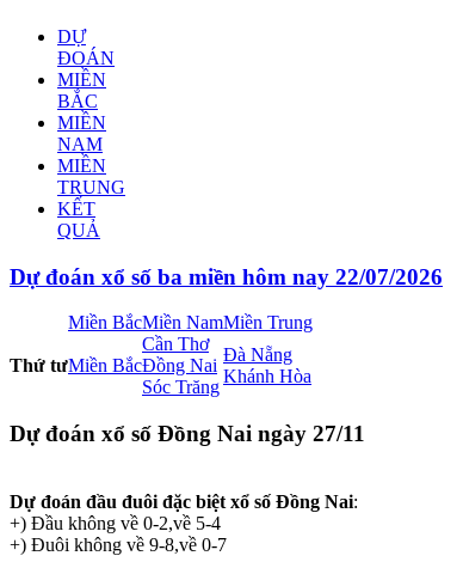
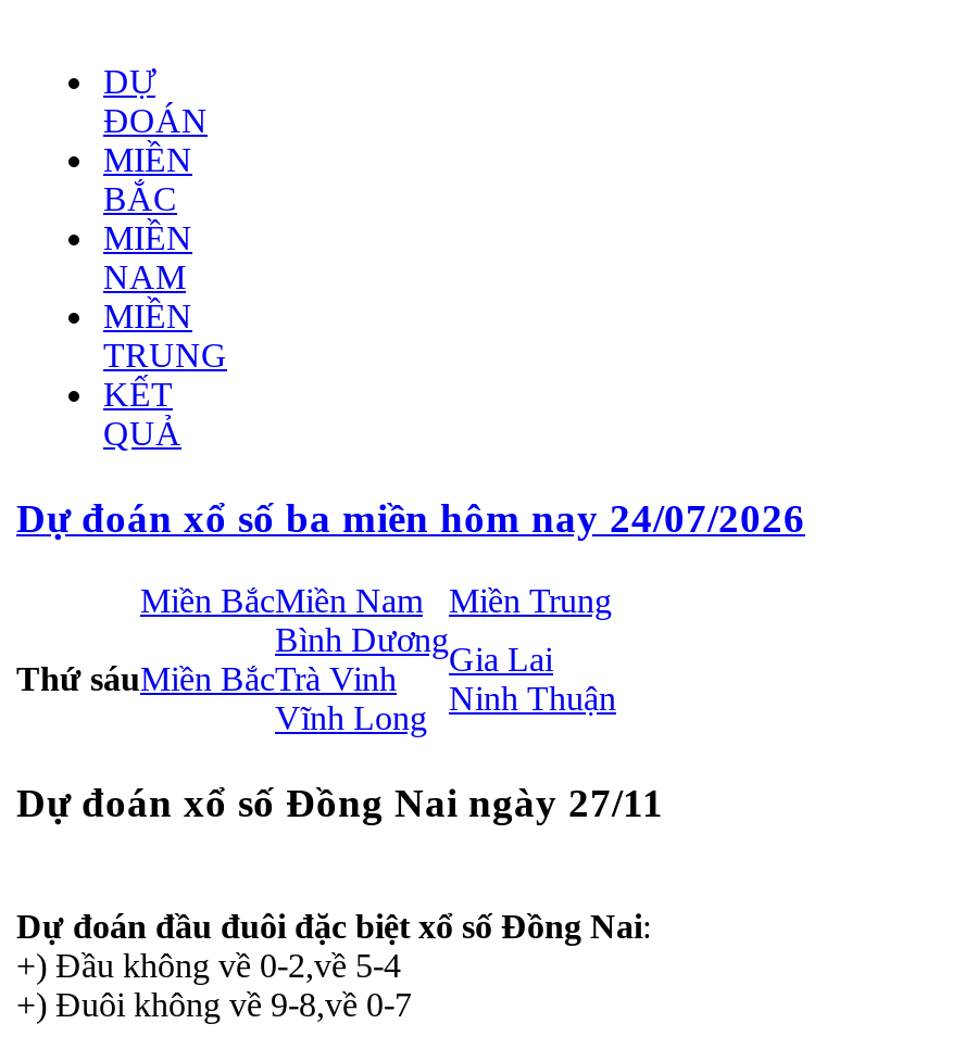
[10,264,443,289] Dự đoán xổ số ba miền hôm nay 22/07/2026 -> [16,494,805,540] Dự đoán xổ số ba miền hôm nay 24/07/2026
[142,334,220,397] Cần Thơ | Đồng Nai | Sóc Trăng -> [275,622,449,737] Bình Dương | Trà Vinh | Vĩnh Long
[223,345,311,387] Đà Nẵng | Khánh Hòa -> [449,641,616,717] Gia Lai | Ninh Thuận
[10,356,142,376] Thứ tưMiền Bắc -> [16,661,275,698] Thứ sáuMiền Bắc

